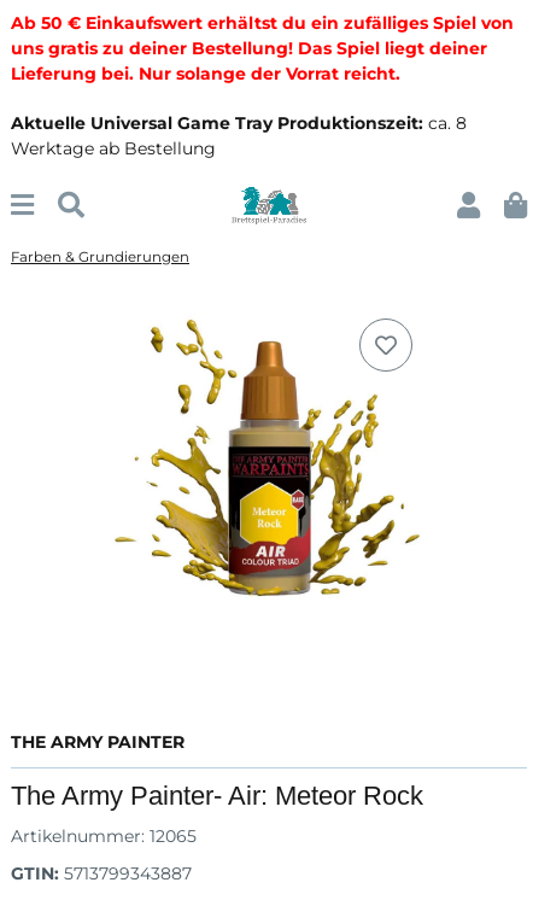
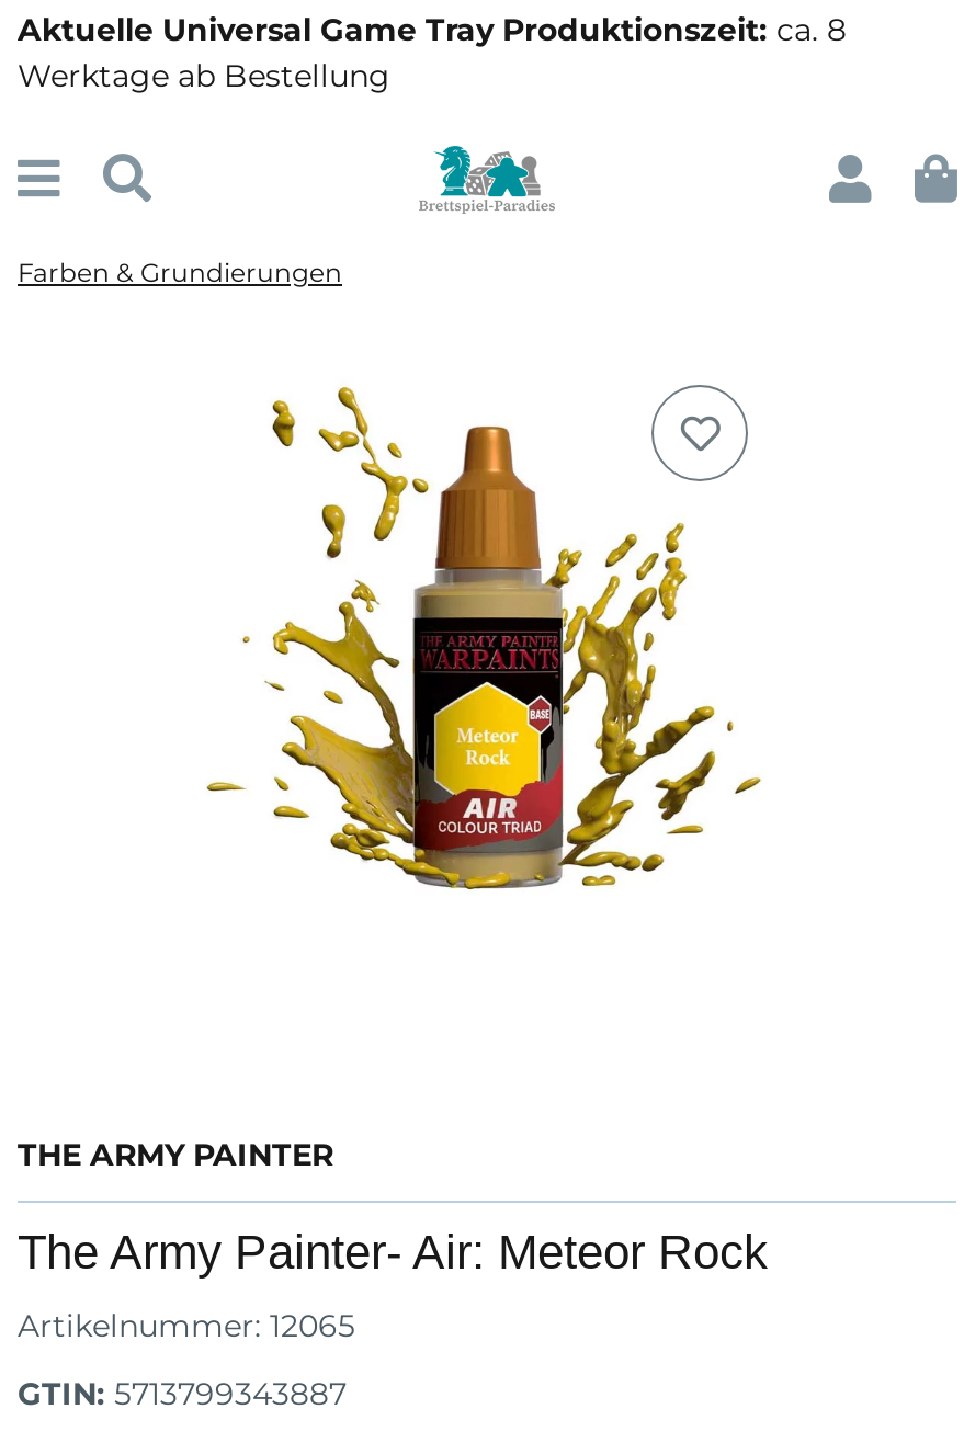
[11,12,514,84] Ab 50 € Einkaufswert erhältst du ein zufälliges Spiel von | uns gratis zu deiner Bestellung! Das Spiel liegt deiner | Lieferung bei. Nur solange der Vorrat reicht. -> none

